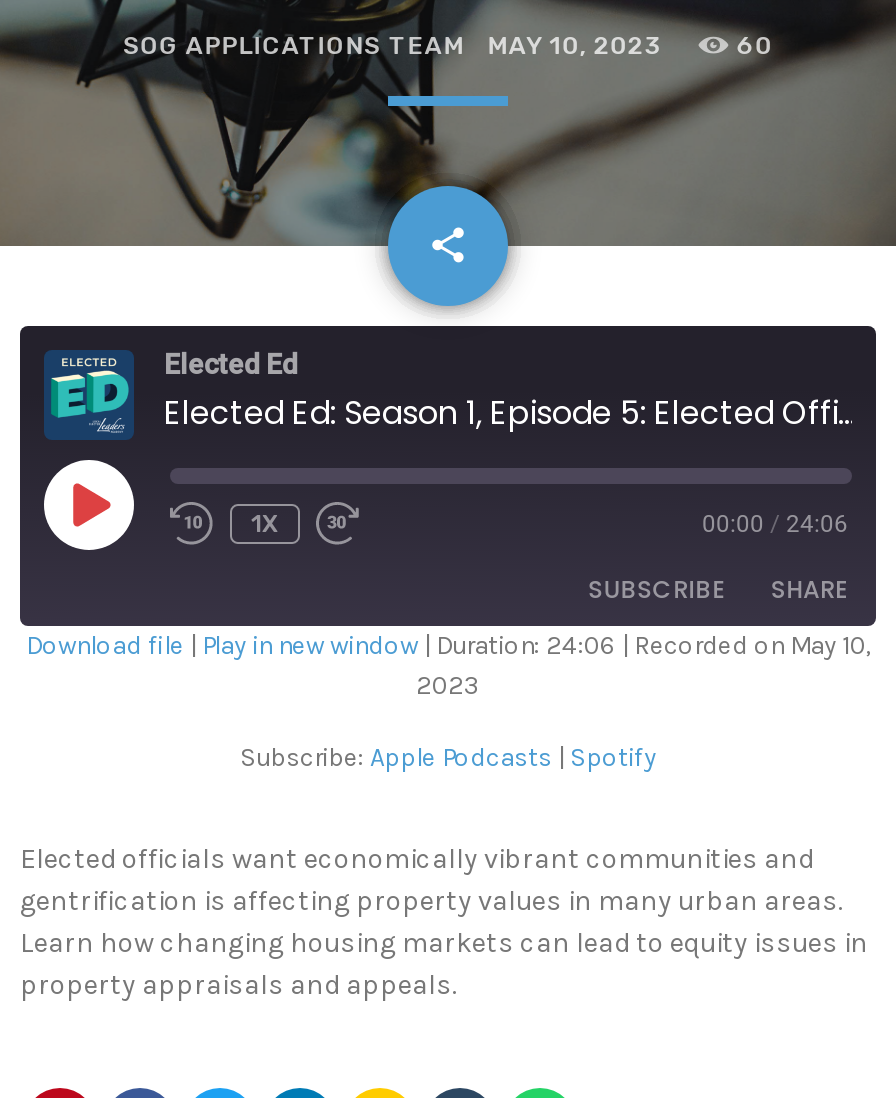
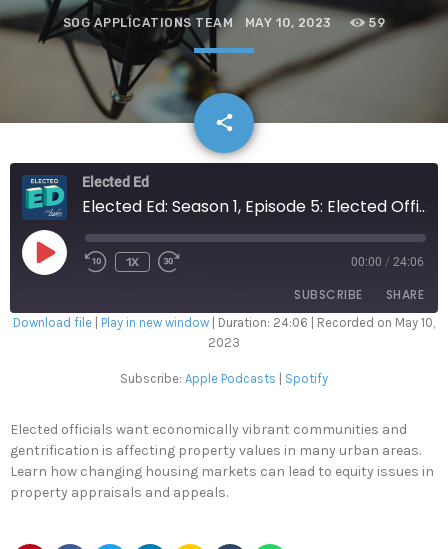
[729,29,772,59] 60 -> [366,15,385,30] 59

